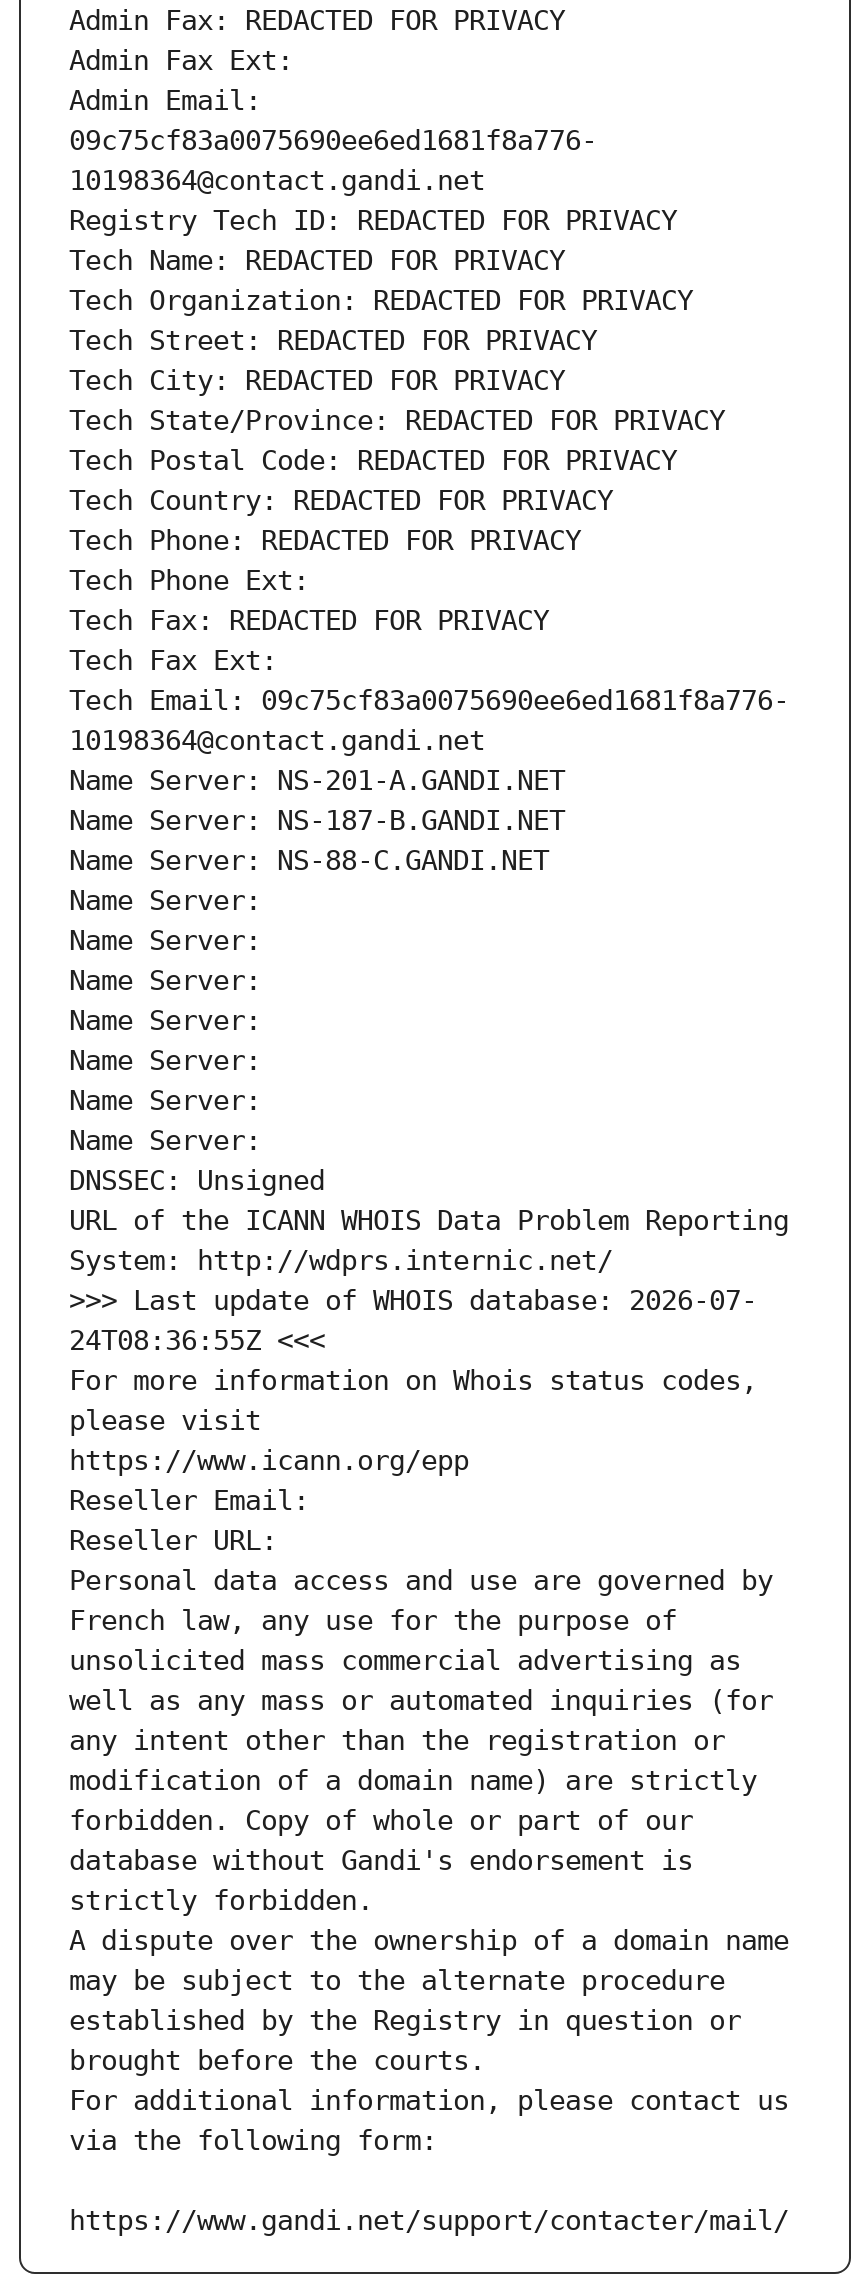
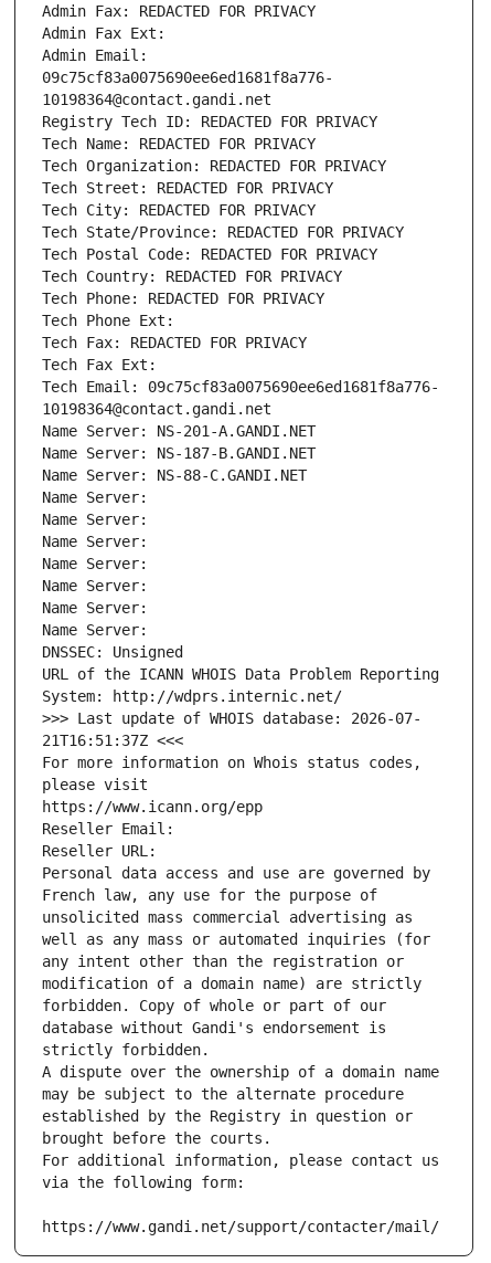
[69,1325,325,1357] 24T08:36:55Z <<< -> [42,732,183,750] 21T16:51:37Z <<<

